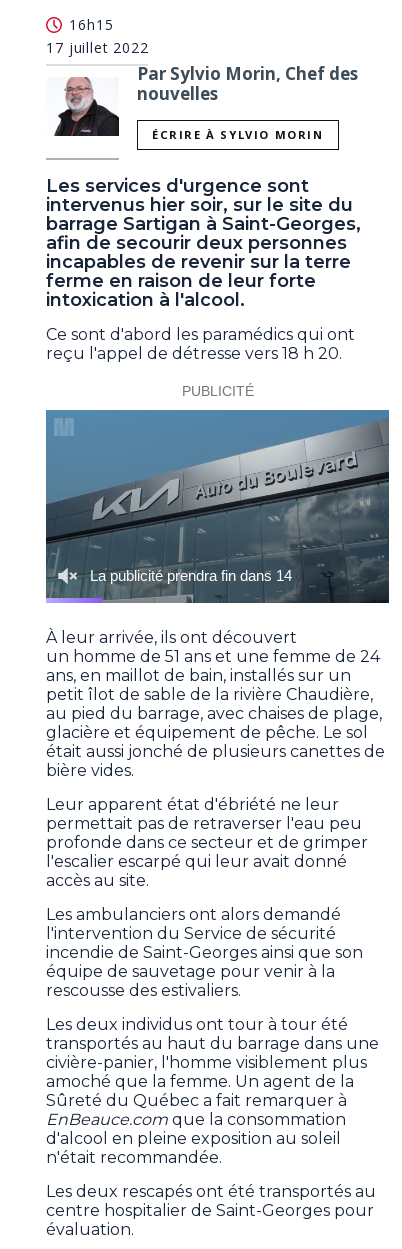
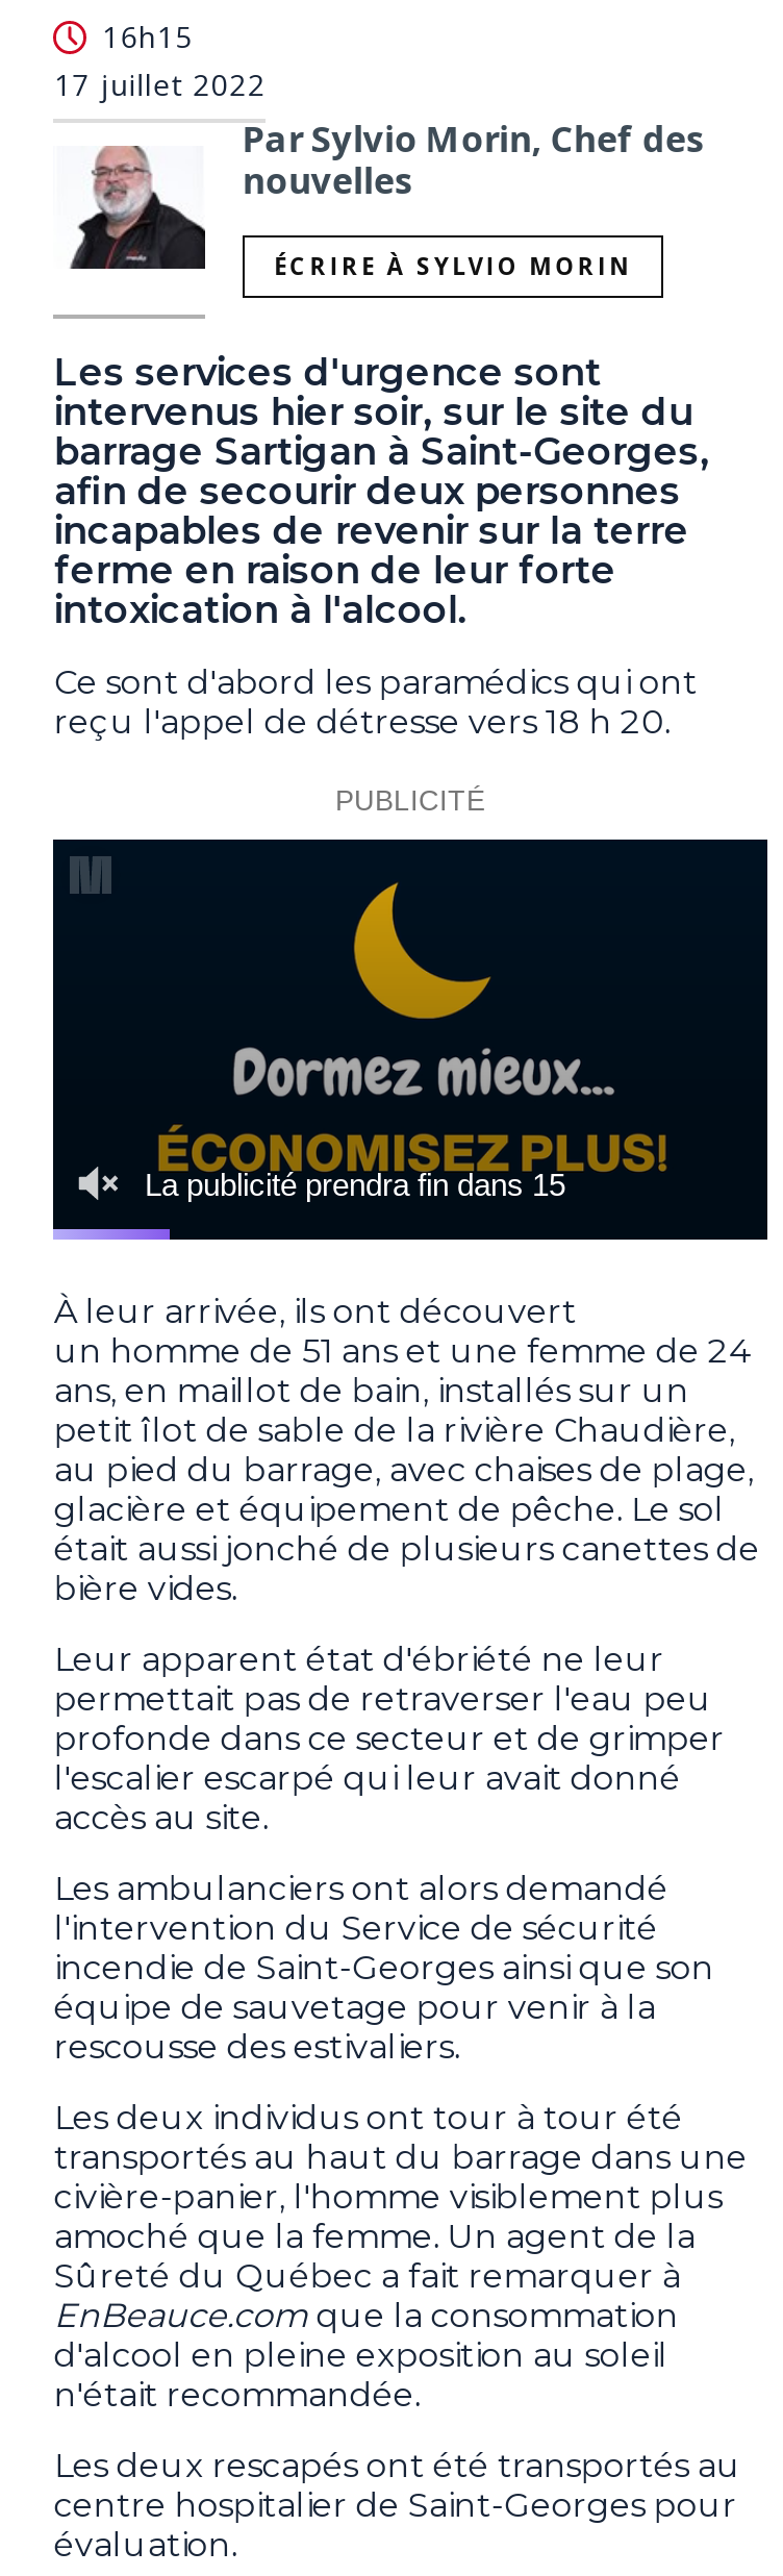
[45,409,390,604] [image] -> [51,837,769,1240] [image]

